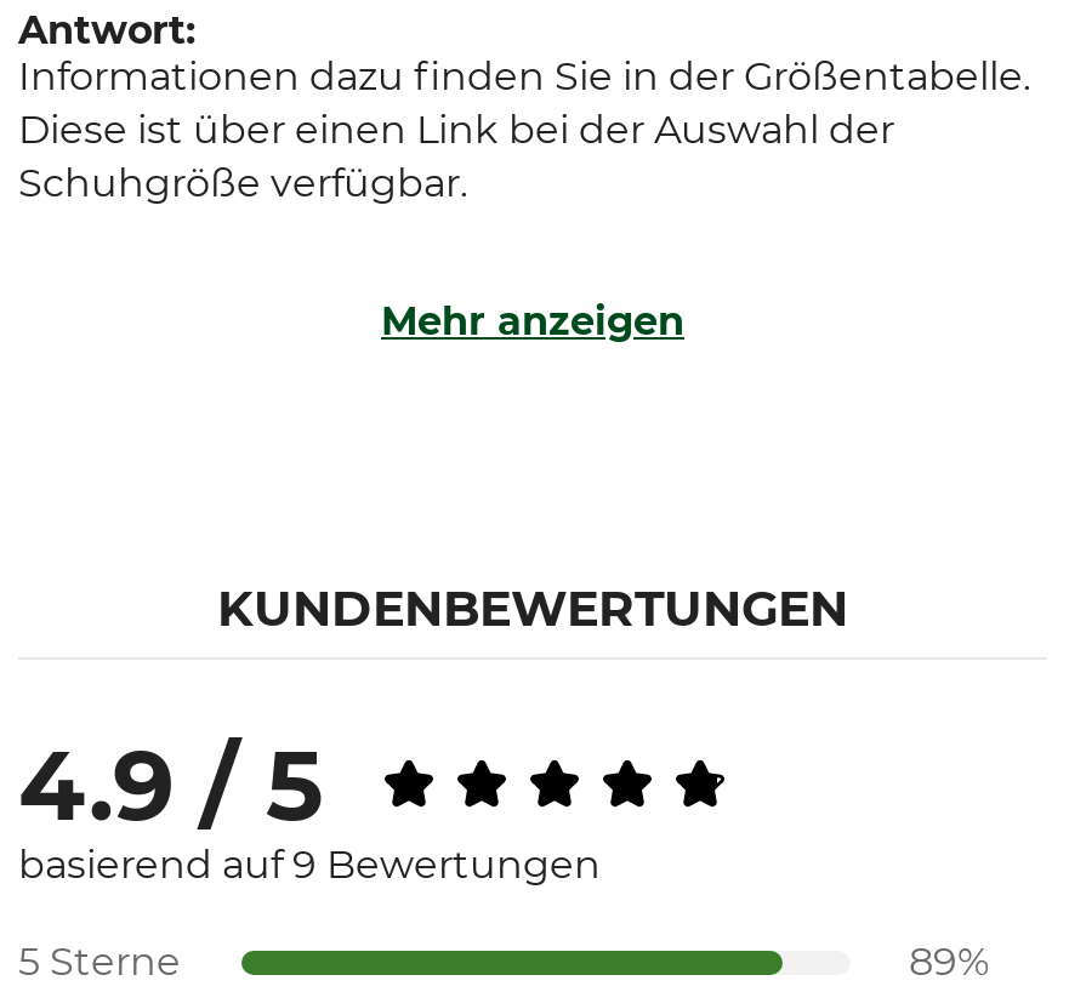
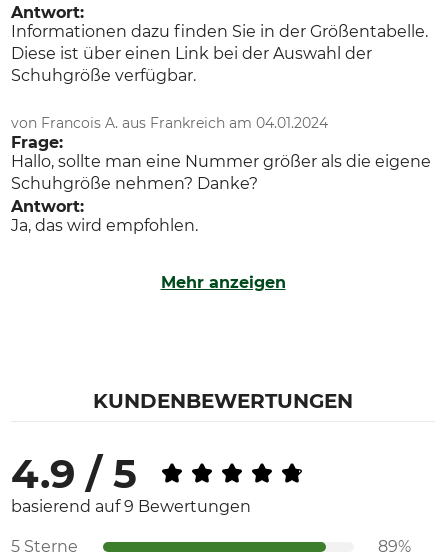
none -> [11,114,431,235] von Francois A. aus Frankreich am 04.01.2024 | Frage: | Hallo, sollte man eine Nummer größer als die eigene | Schuhgröße nehmen? Danke? | Antwort: | Ja, das wird empfohlen.

